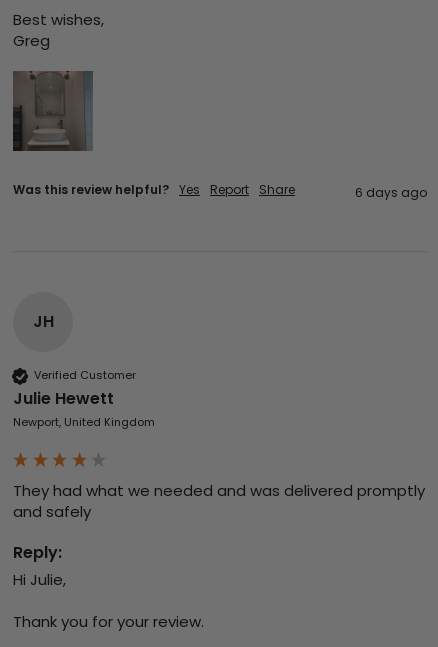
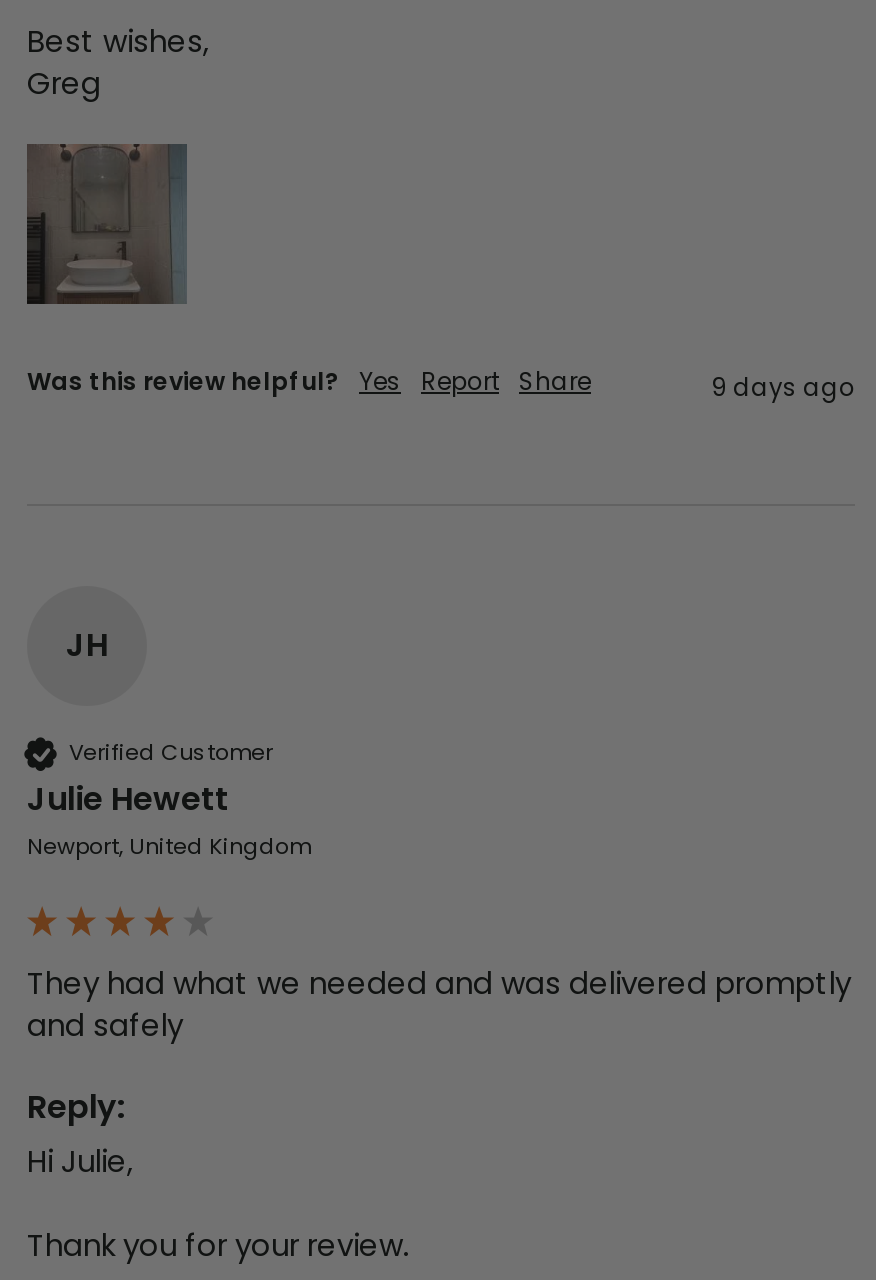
[355,184,427,201] 6 days ago -> [711,369,855,403] 9 days ago

